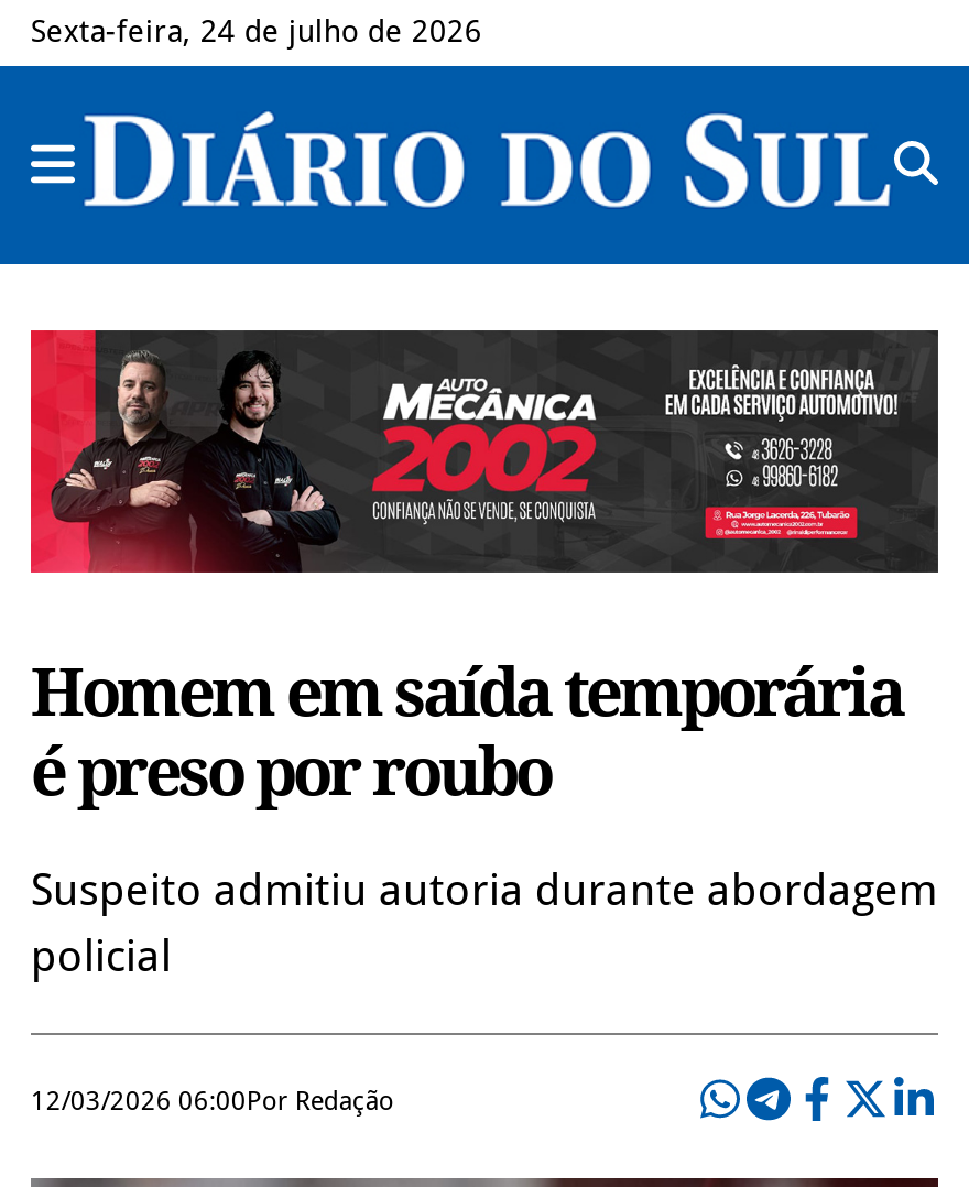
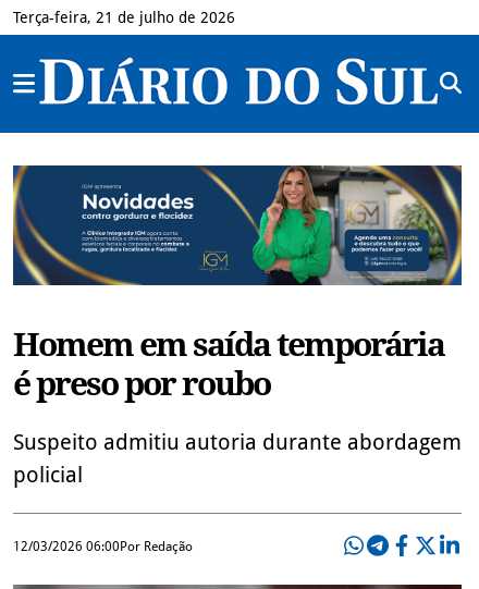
[31,13,482,48] Sexta-feira, 24 de julho de 2026 -> [13,9,235,26] Terça-feira, 21 de julho de 2026
[29,328,940,575] [image] -> [12,164,463,286] [image]

